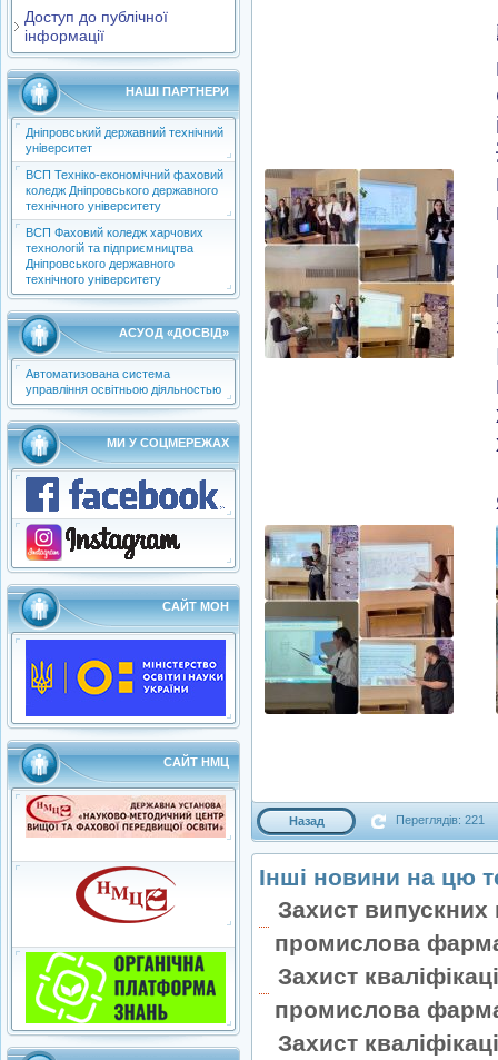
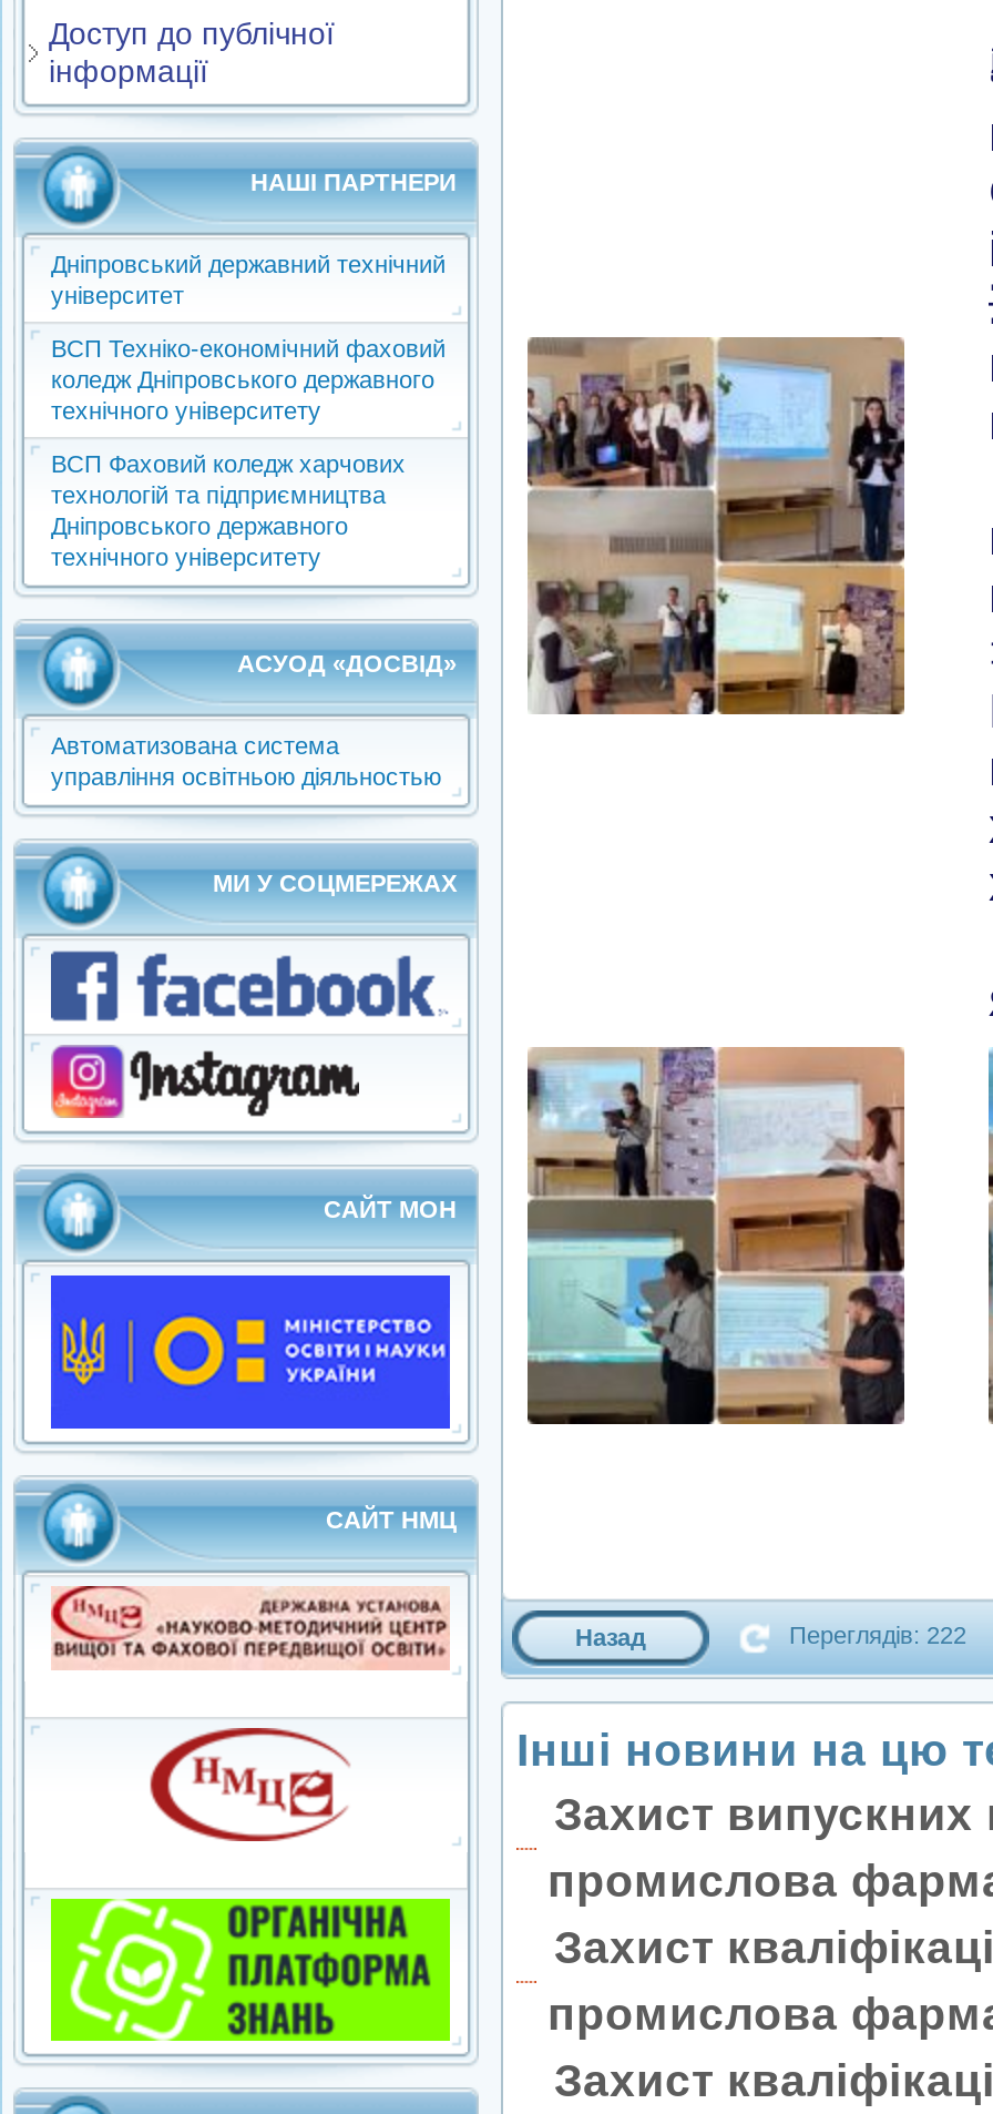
[392,814,485,827] Переглядів: 221 -> [782,1622,966,1649] Переглядів: 222

